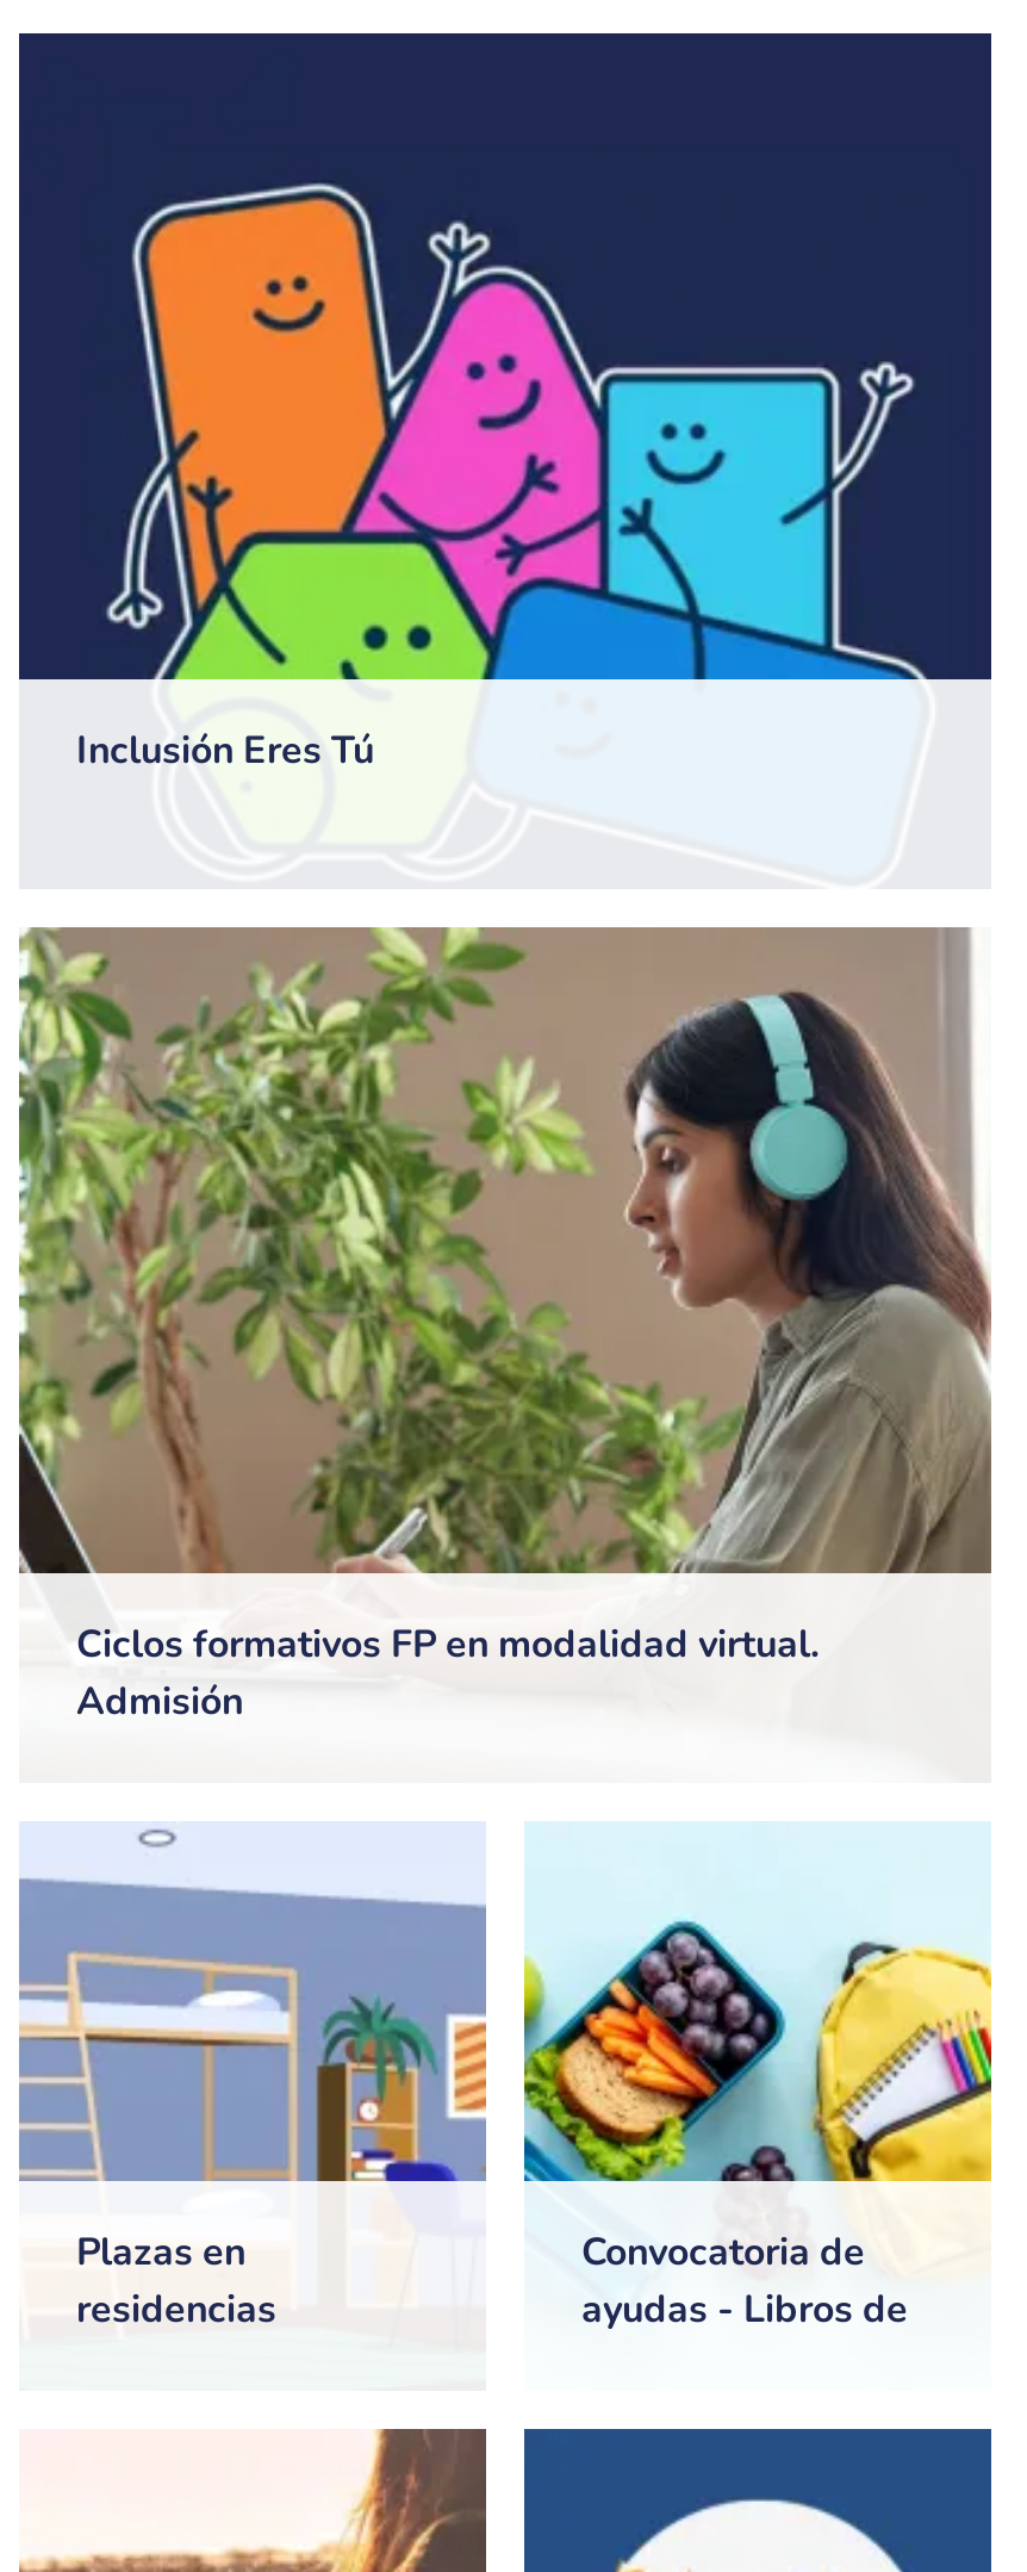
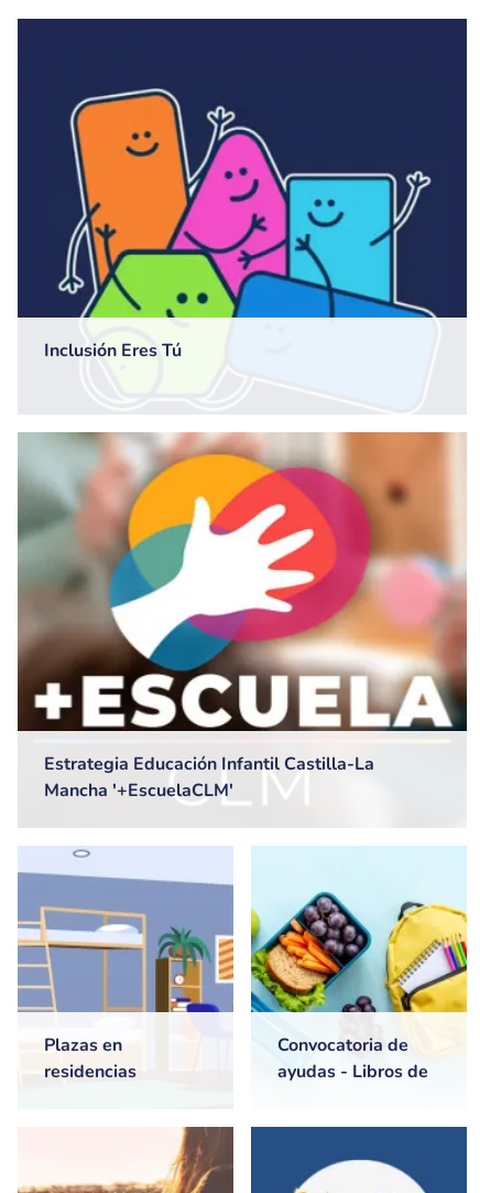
[19,927,994,1729] [image] | Ciclos formativos FP en modalidad virtual. | Admisión -> [17,432,468,803] [image] | Estrategia Educación Infantil Castilla-La | Mancha '+EscuelaCLM'

